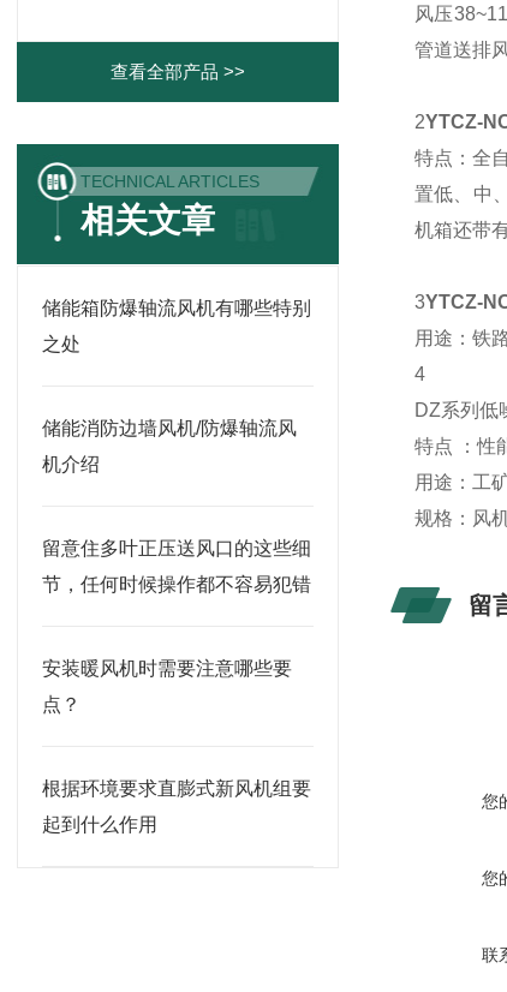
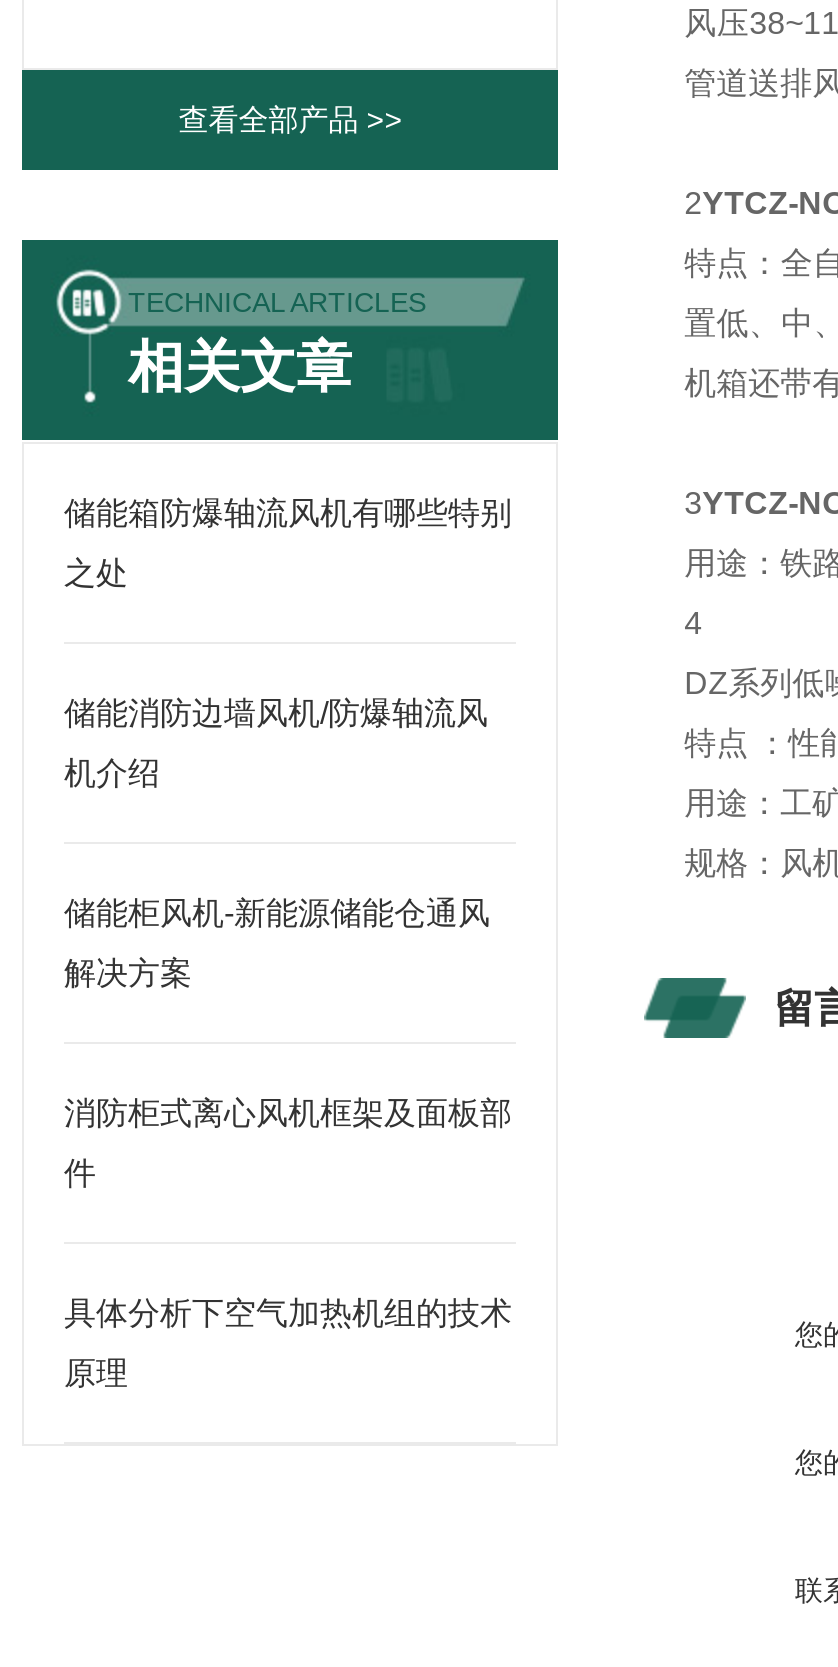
[42,538,311,558] 留意住多叶正压送风口的这些细 -> [64,896,490,930] 储能柜风机-新能源储能仓通风
[42,574,311,594] 节，任何时候操作都不容易犯错 -> [64,956,192,990] 解决方案
[42,658,292,679] 安装暖风机时需要注意哪些要 -> [64,1096,512,1130] 消防柜式离心风机框架及面板部
[42,694,80,715] 点？ -> [64,1156,96,1190] 件
[42,778,311,799] 根据环境要求直膨式新风机组要 -> [64,1296,512,1330] 具体分析下空气加热机组的技术
[42,814,157,835] 起到什么作用 -> [64,1356,128,1390] 原理

